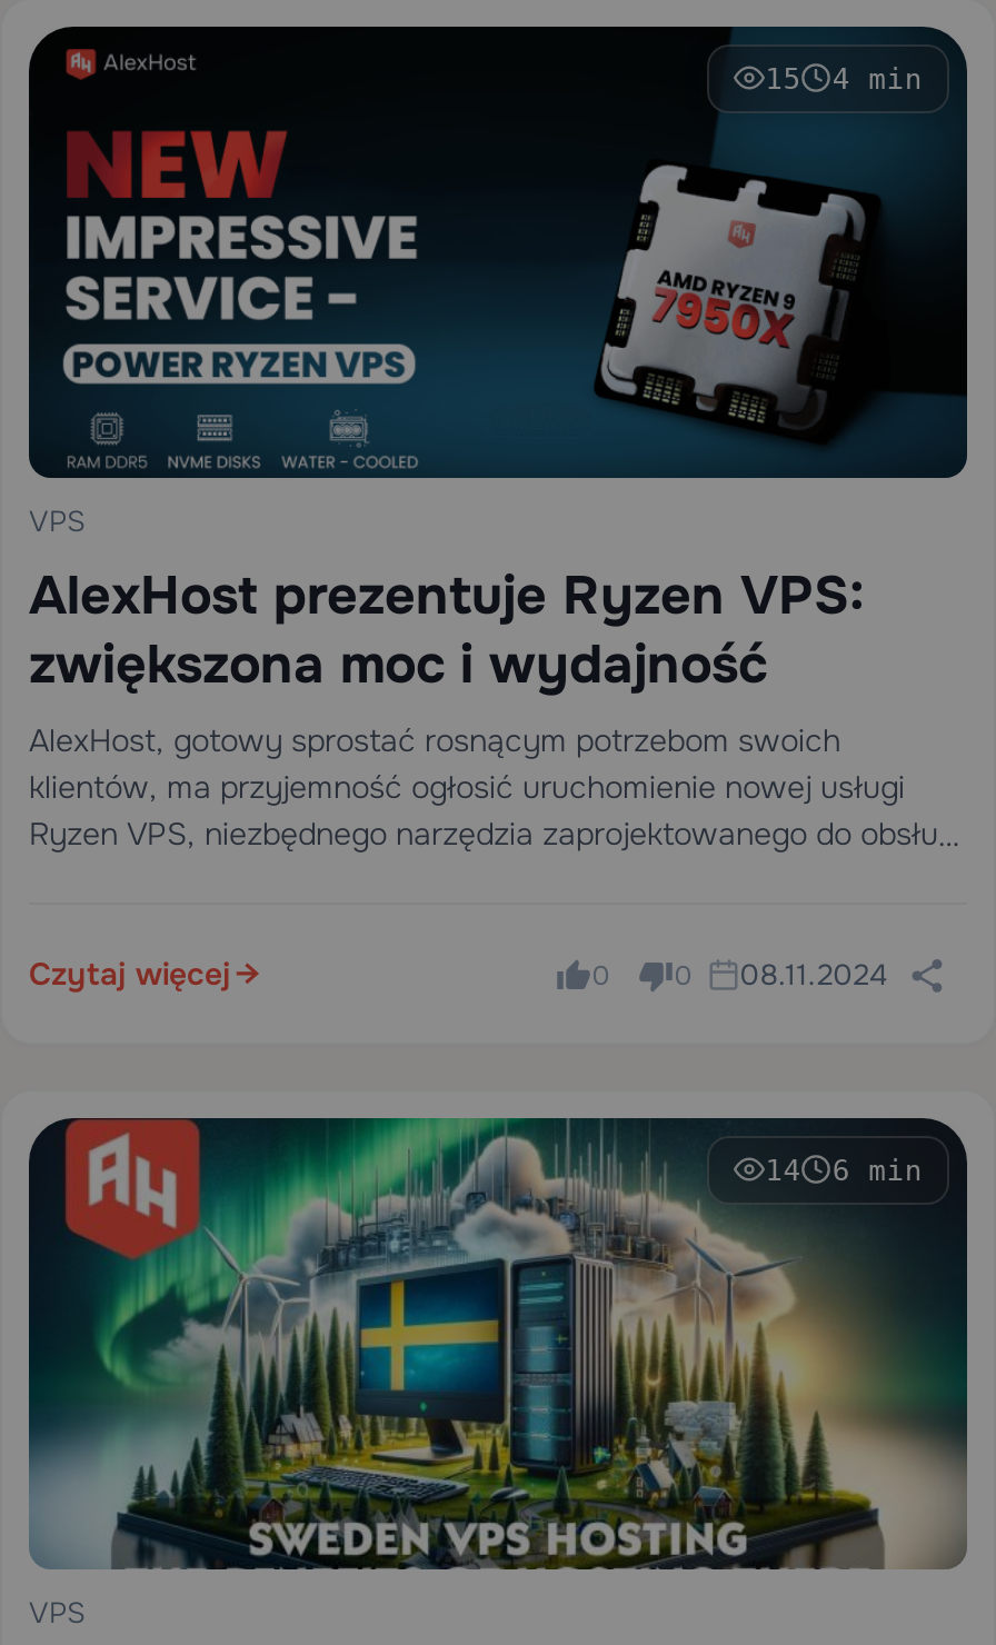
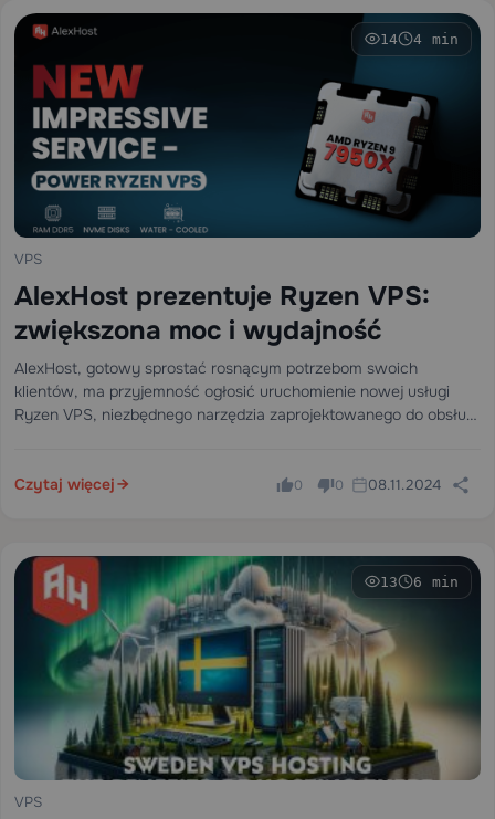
[765,62,923,96] 15 4 min -> [380,31,459,48] 14 4 min
[765,1154,923,1187] 14 6 min -> [380,574,459,590] 13 6 min

